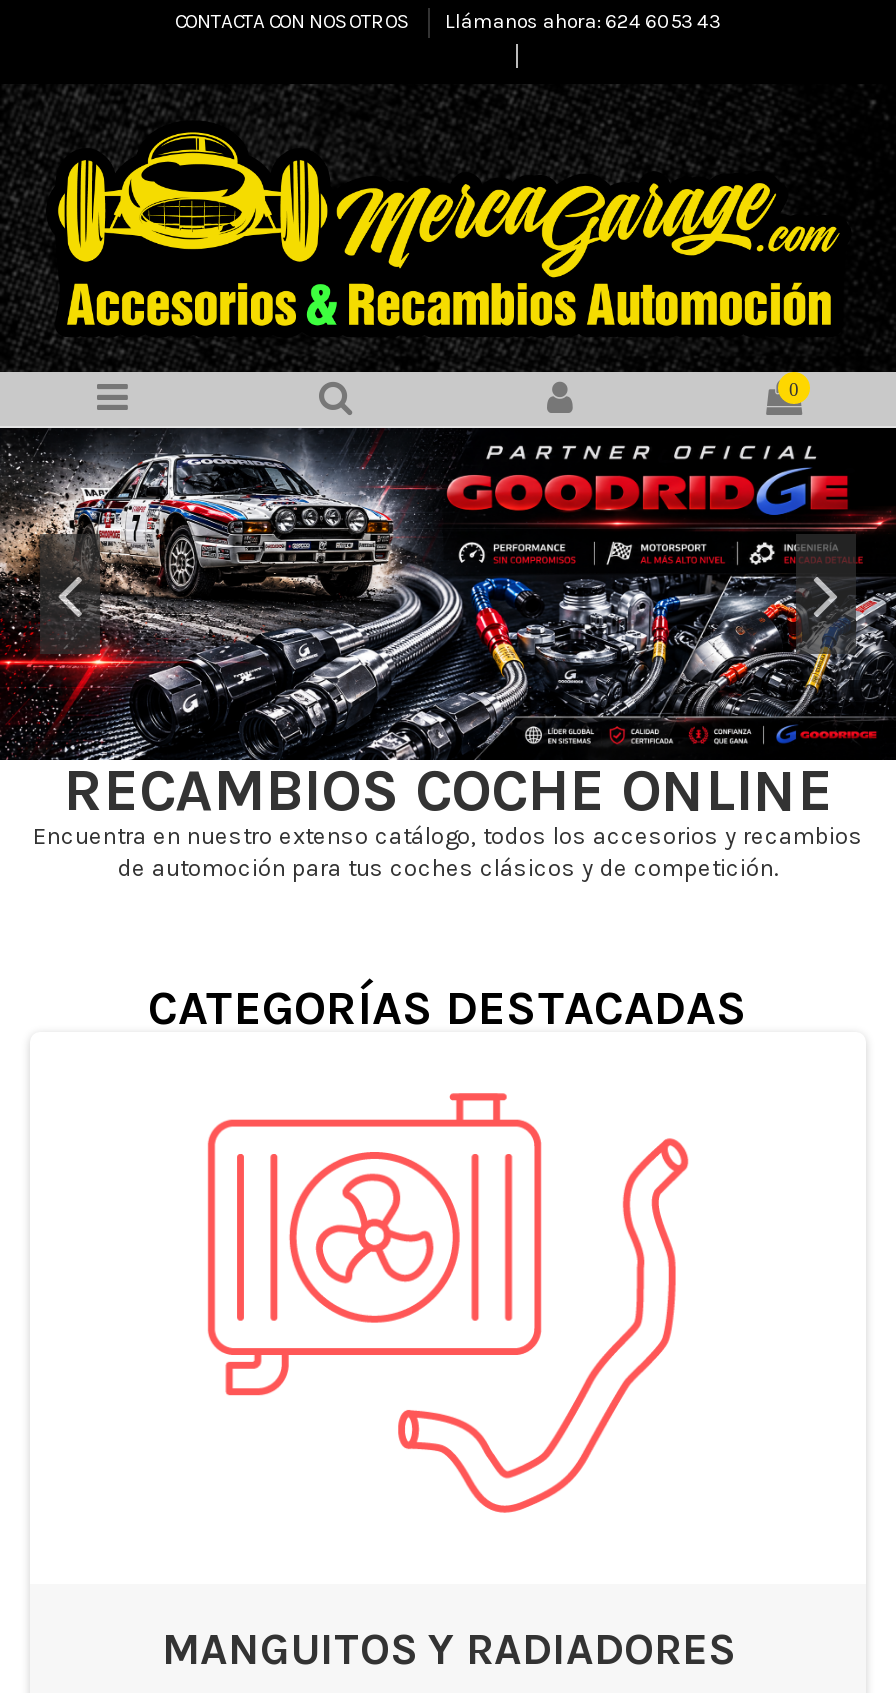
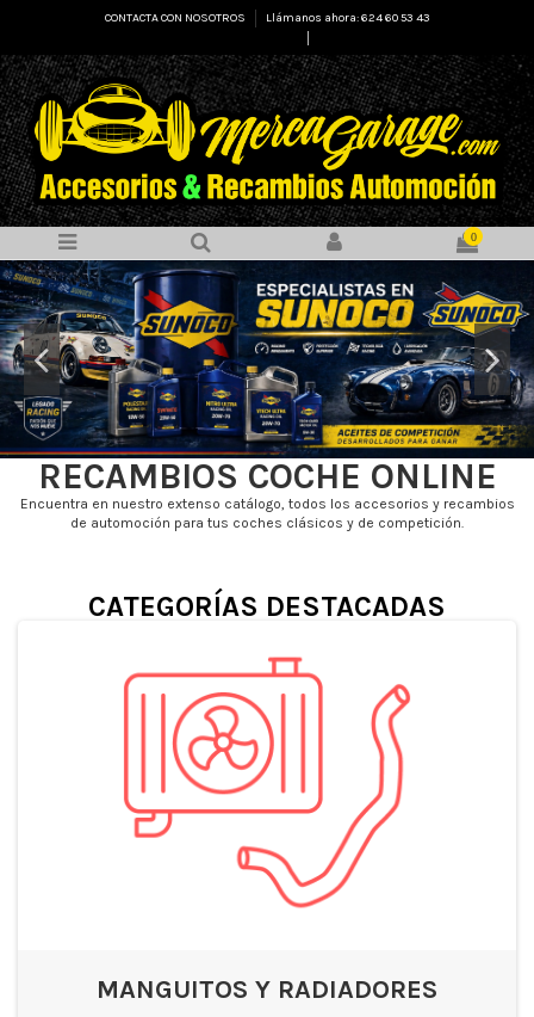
[6,428,890,760] [image] -> [4,260,530,455] [image]

